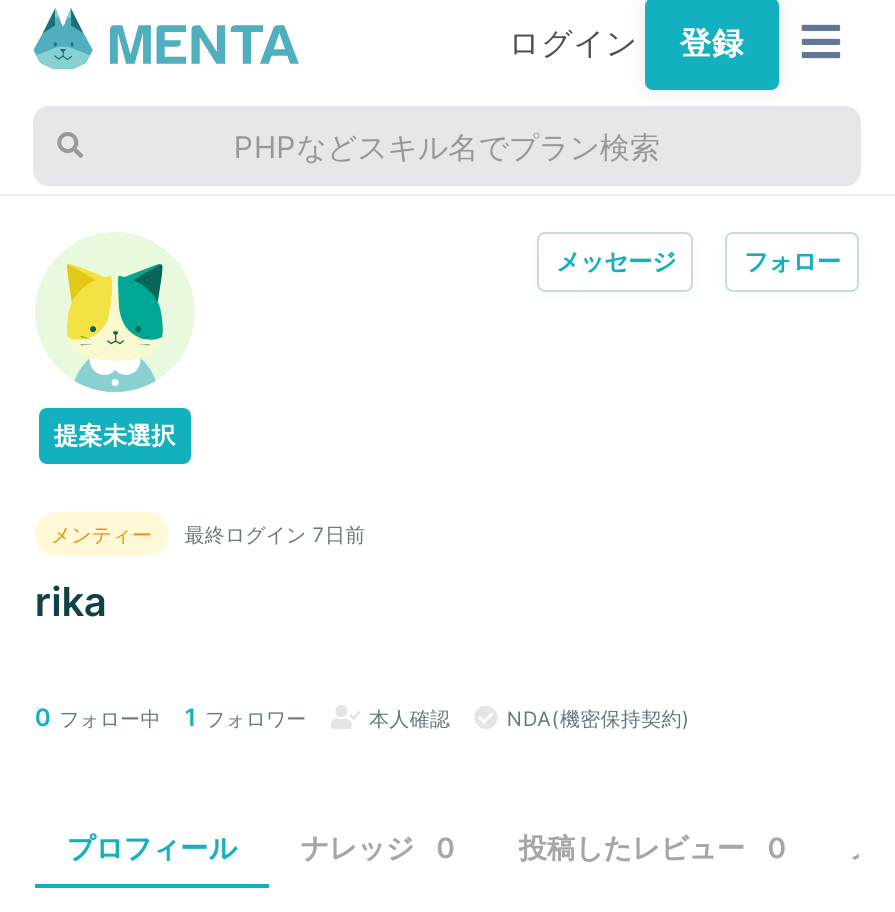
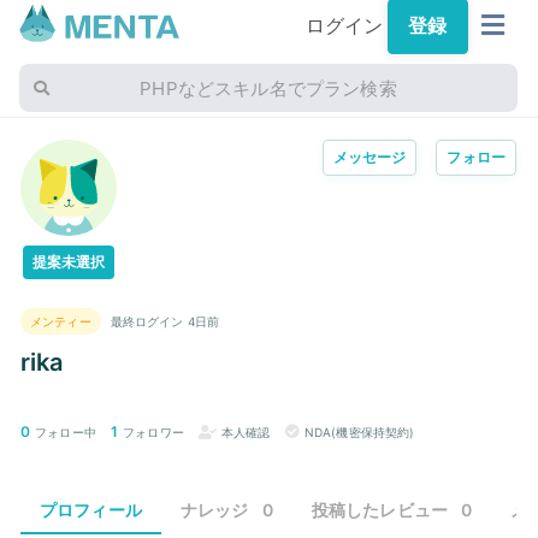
[184,522,366,546] 最終ログイン 7日前 -> [110,314,219,329] 最終ログイン 4日前

